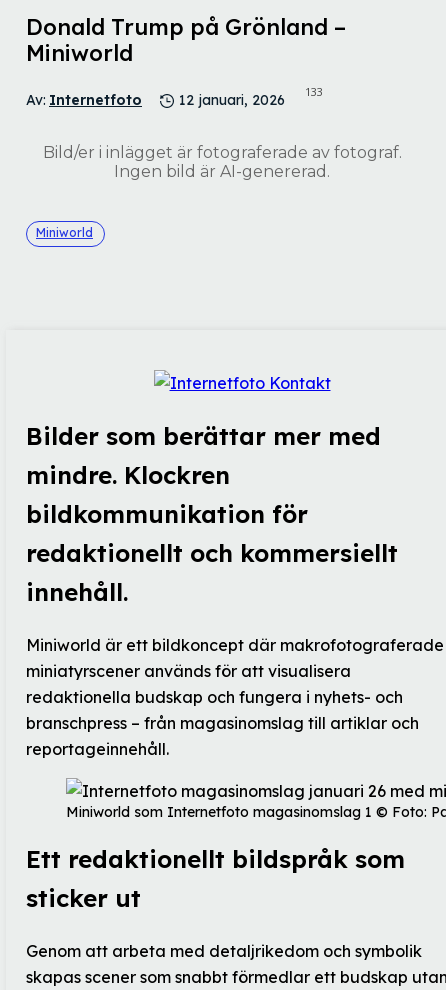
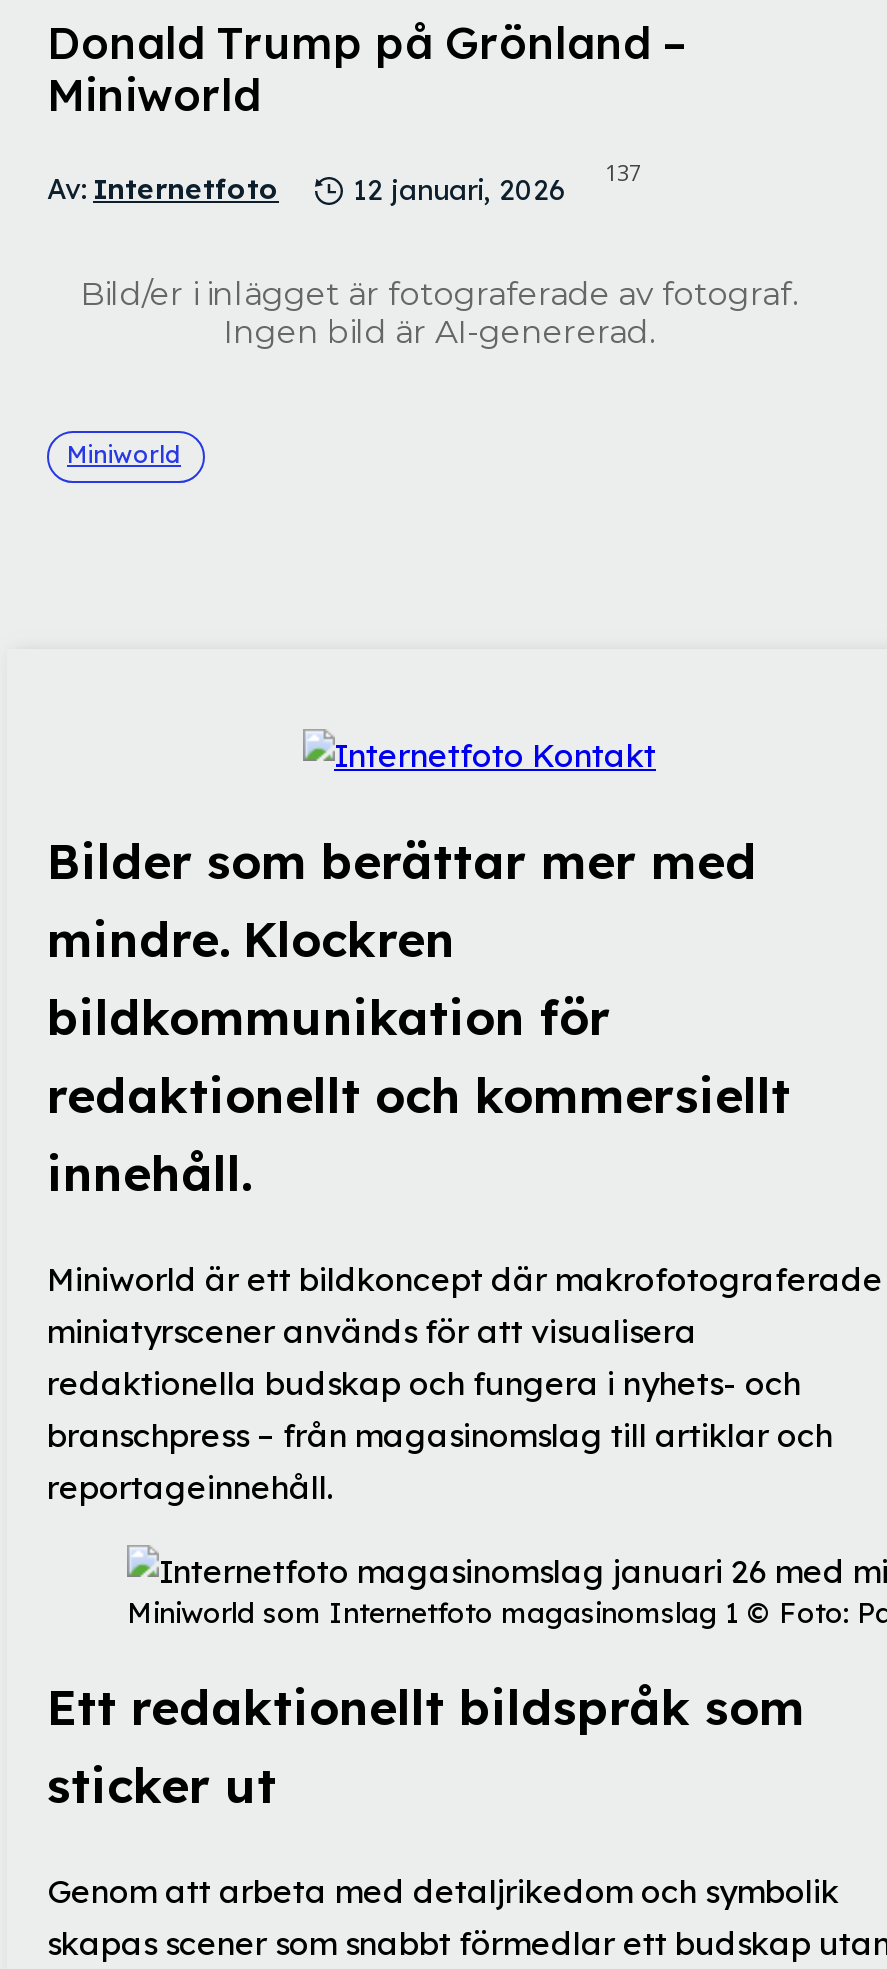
[179,84,323,110] 12 januari, 2026 133 -> [353,158,641,208] 12 januari, 2026 137

